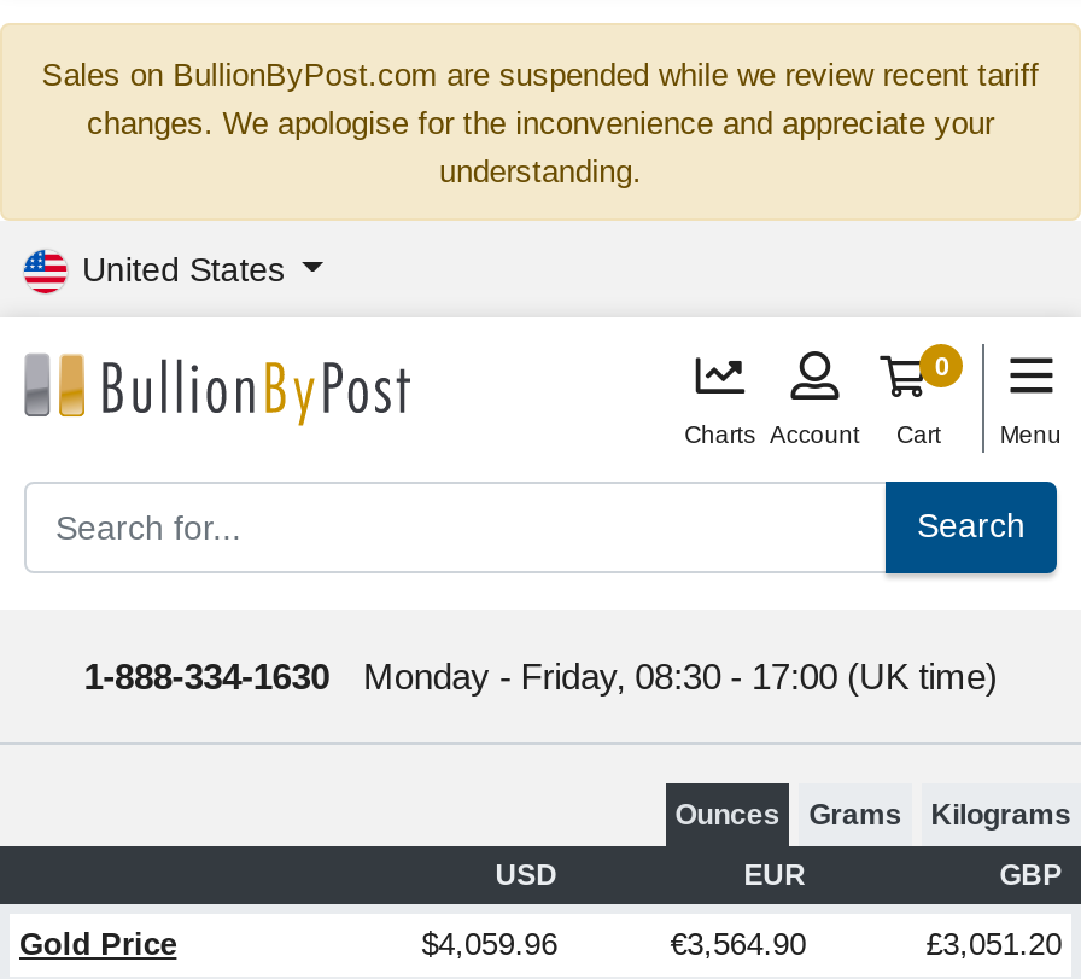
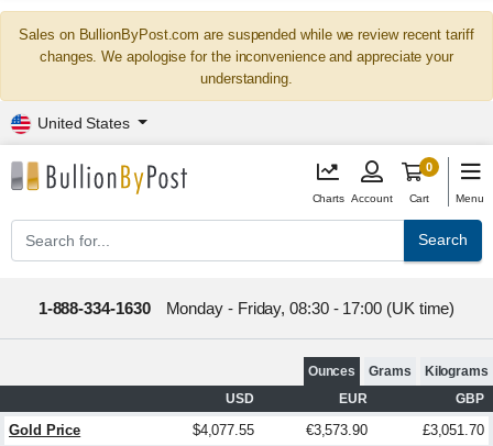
[422,925,557,962] $4,059.96 -> [192,422,254,438] $4,077.55
[670,925,806,962] €3,564.90 -> [306,422,368,438] €3,573.90
[926,925,1062,962] £3,051.20 -> [422,422,484,438] £3,051.70

